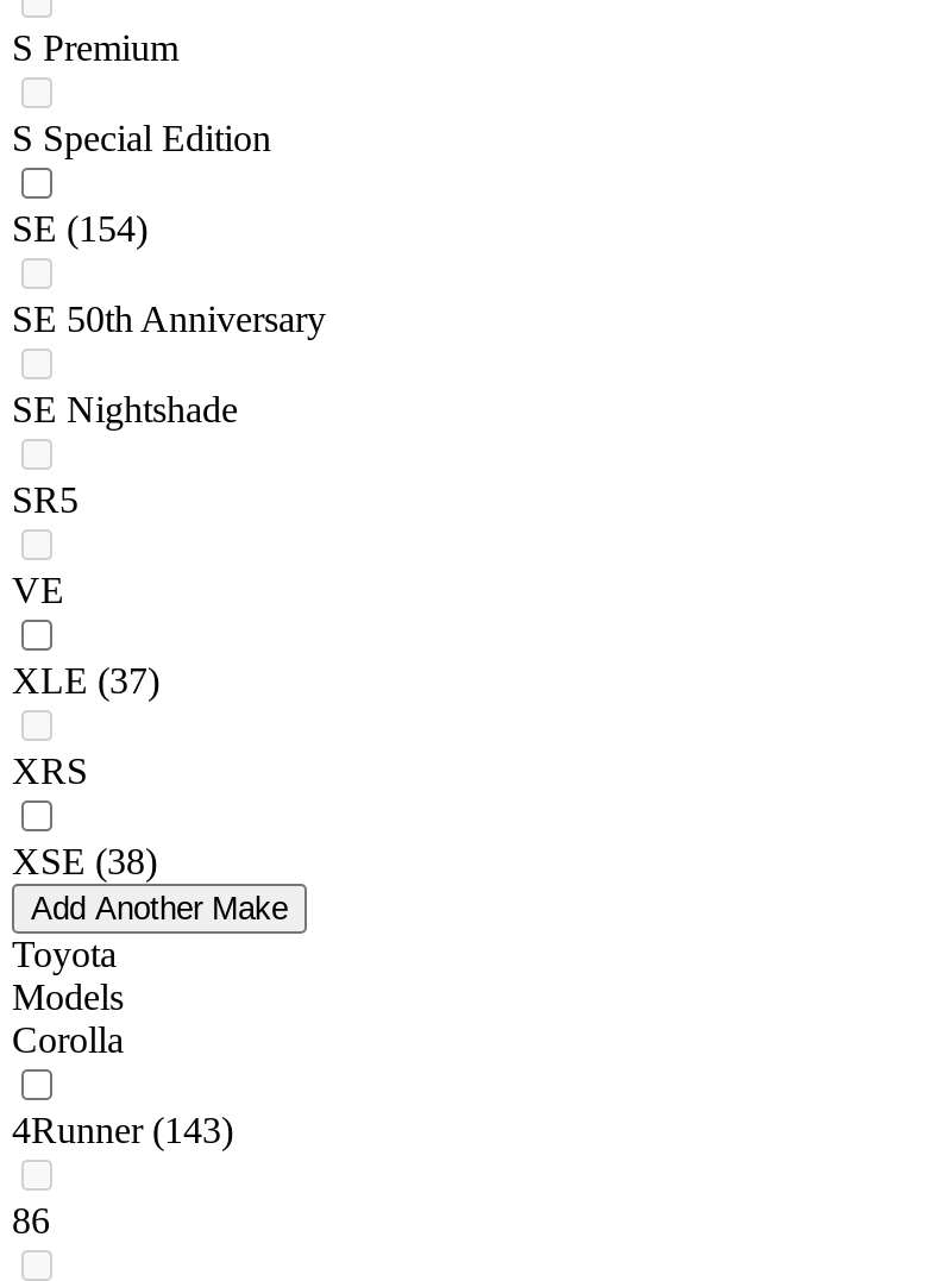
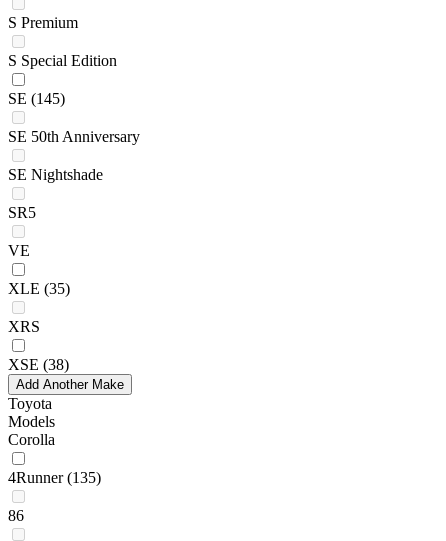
[12,209,147,250] SE (154) -> [8,90,65,107] SE (145)
[12,661,159,702] XLE (37) -> [8,280,70,297] XLE (35)
[12,1111,233,1151] 4Runner (143) -> [8,469,101,486] 4Runner (135)

